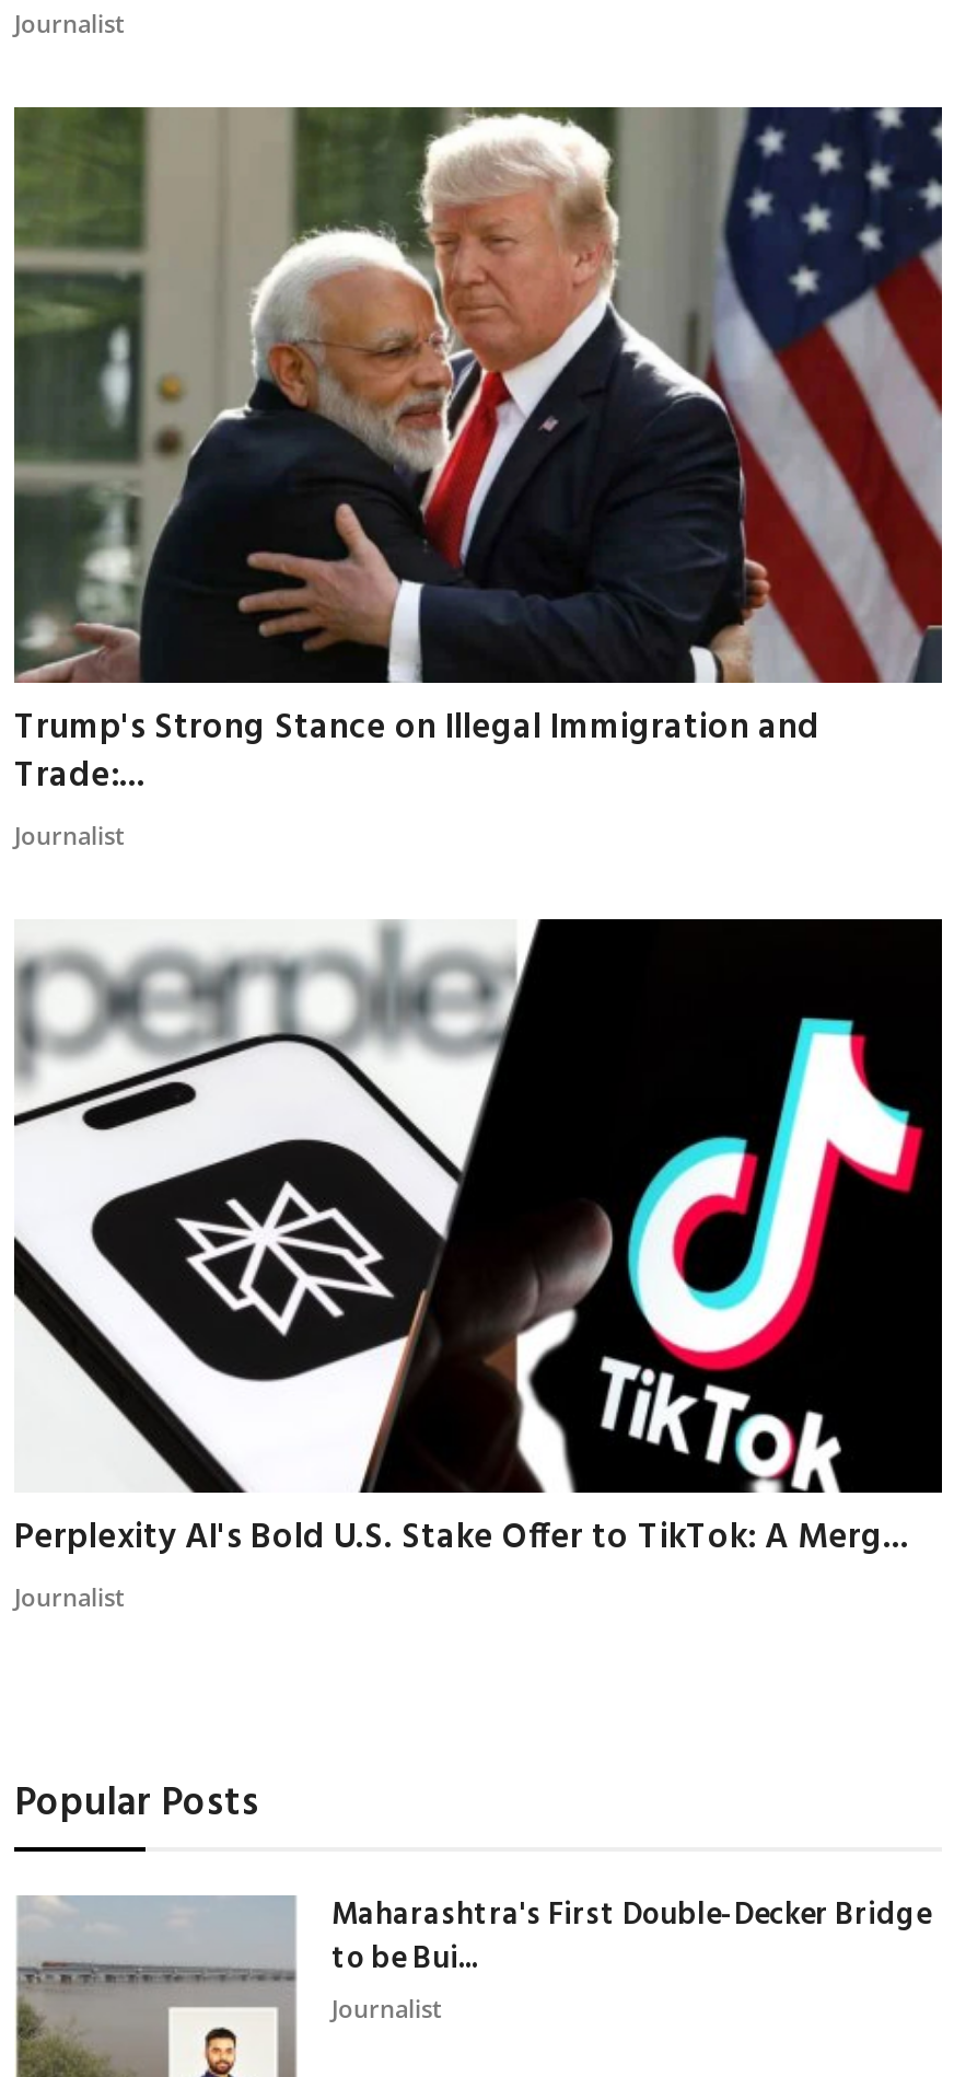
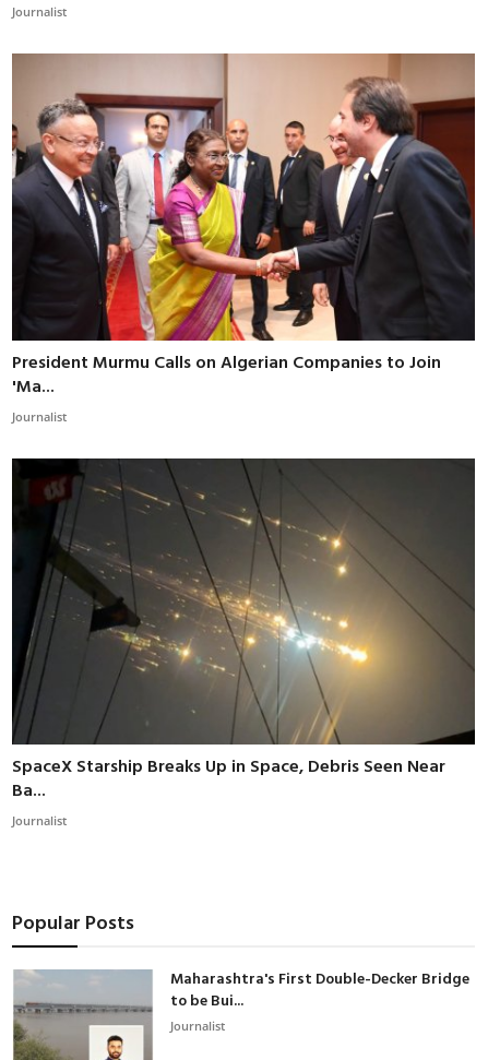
[12,105,944,805] [image] | Trump's Strong Stance on Illegal Immigration and | Trade:... -> [12,52,476,401] [image] | President Murmu Calls on Algerian Companies to Join | 'Ma...
[14,919,940,1567] [image] | Perplexity AI's Bold U.S. Stake Offer to TikTok: A Merg... -> [11,457,475,806] [image] | SpaceX Starship Breaks Up in Space, Debris Seen Near | Ba...

